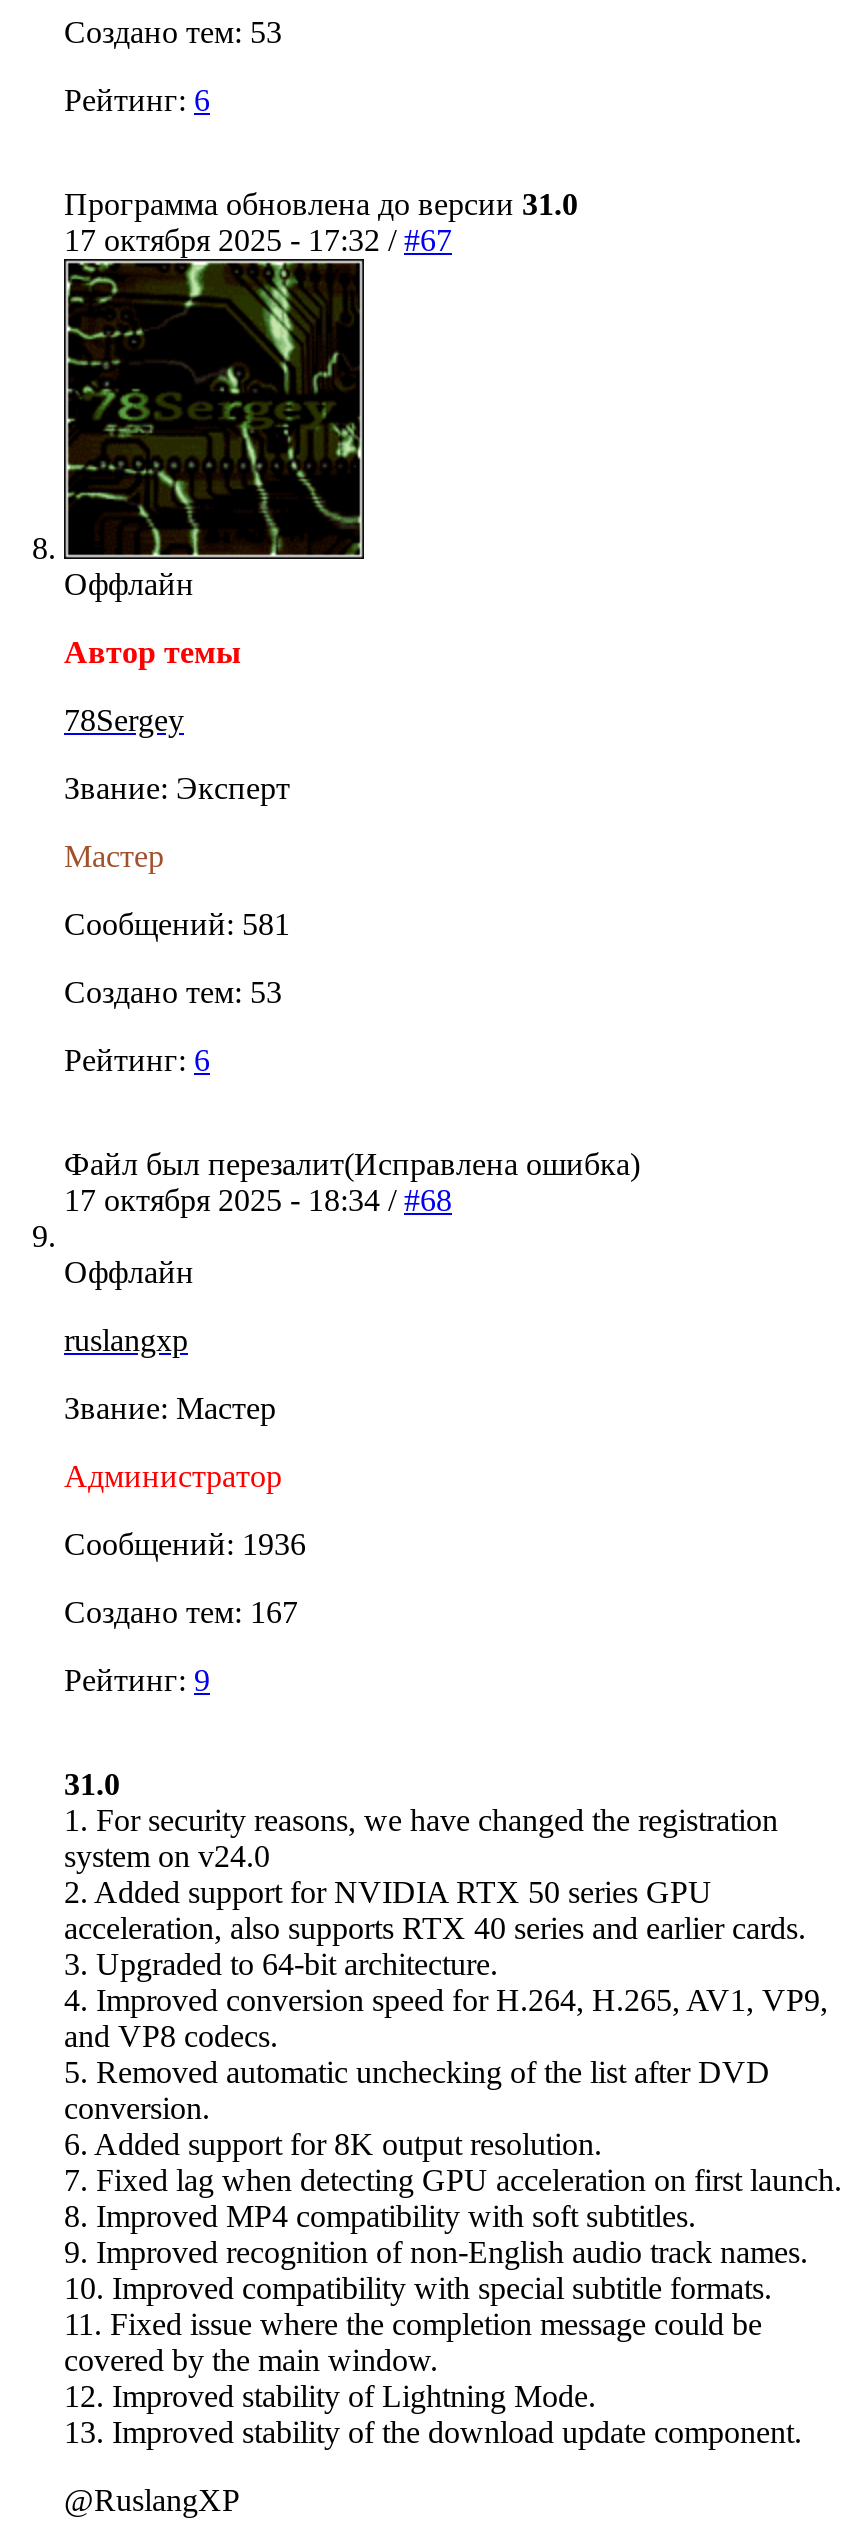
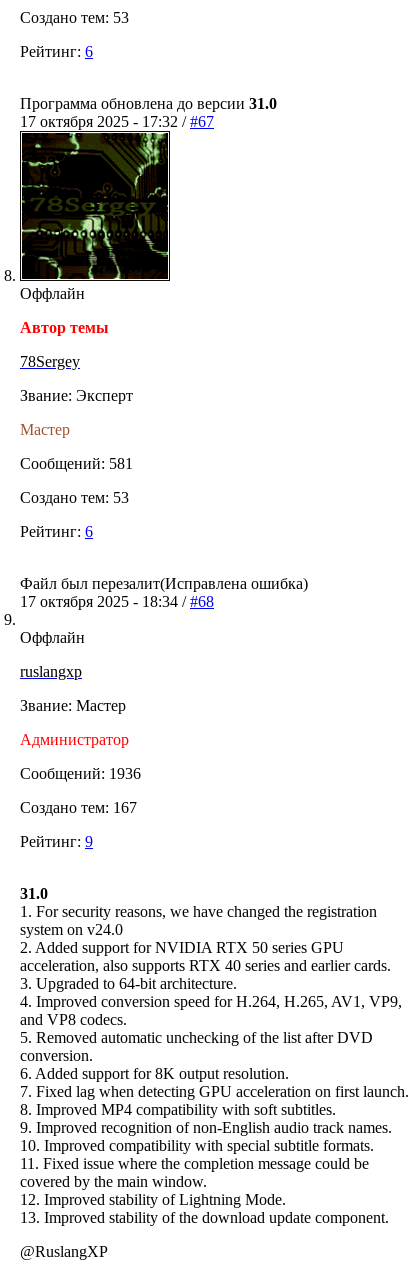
[66,263,362,557] [image] -> [21,133,169,280] [image]

